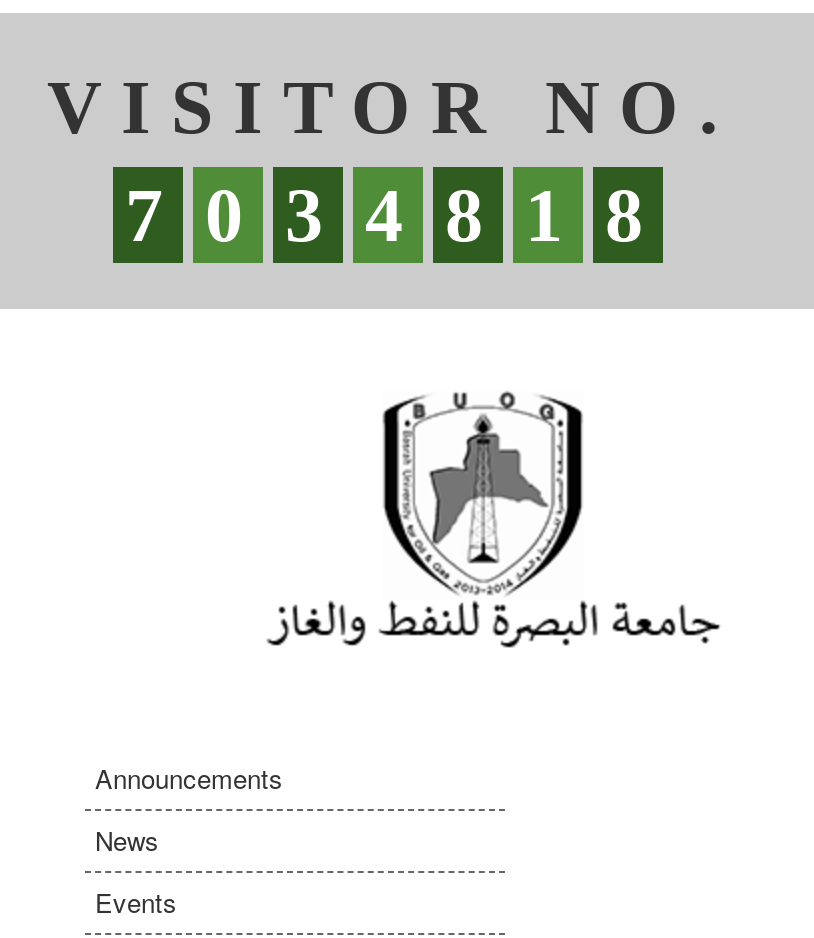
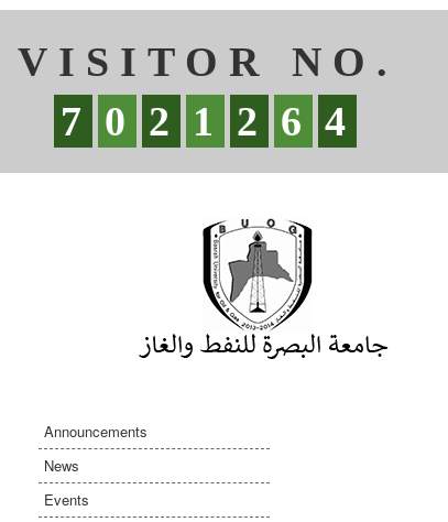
[125,174,663,258] 7 0 3 4 8 1 8 -> [61,98,357,145] 7 0 2 1 2 6 4

